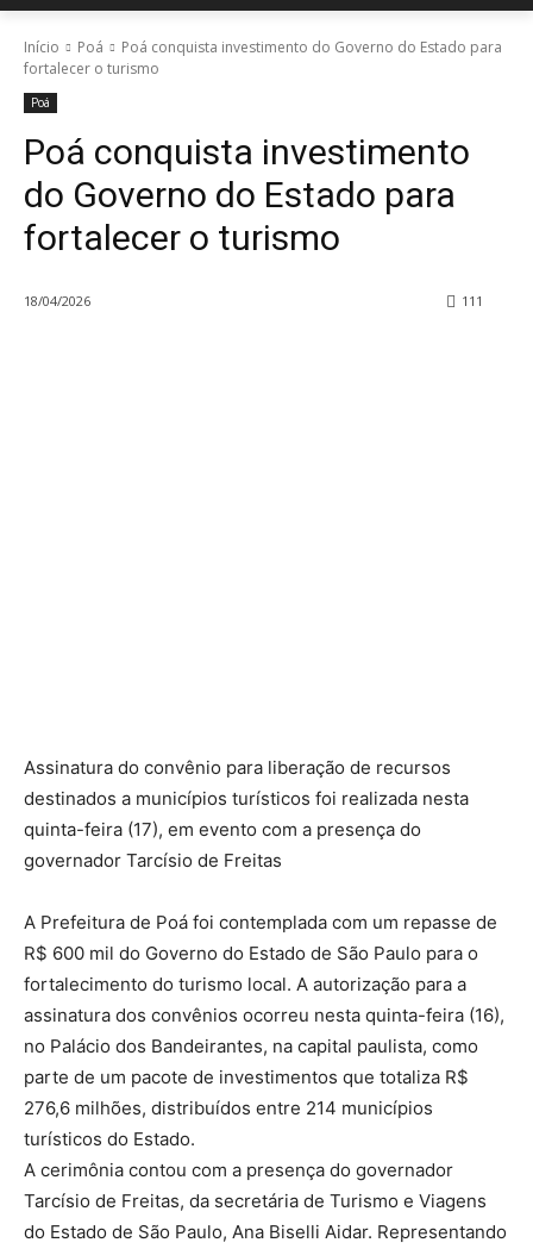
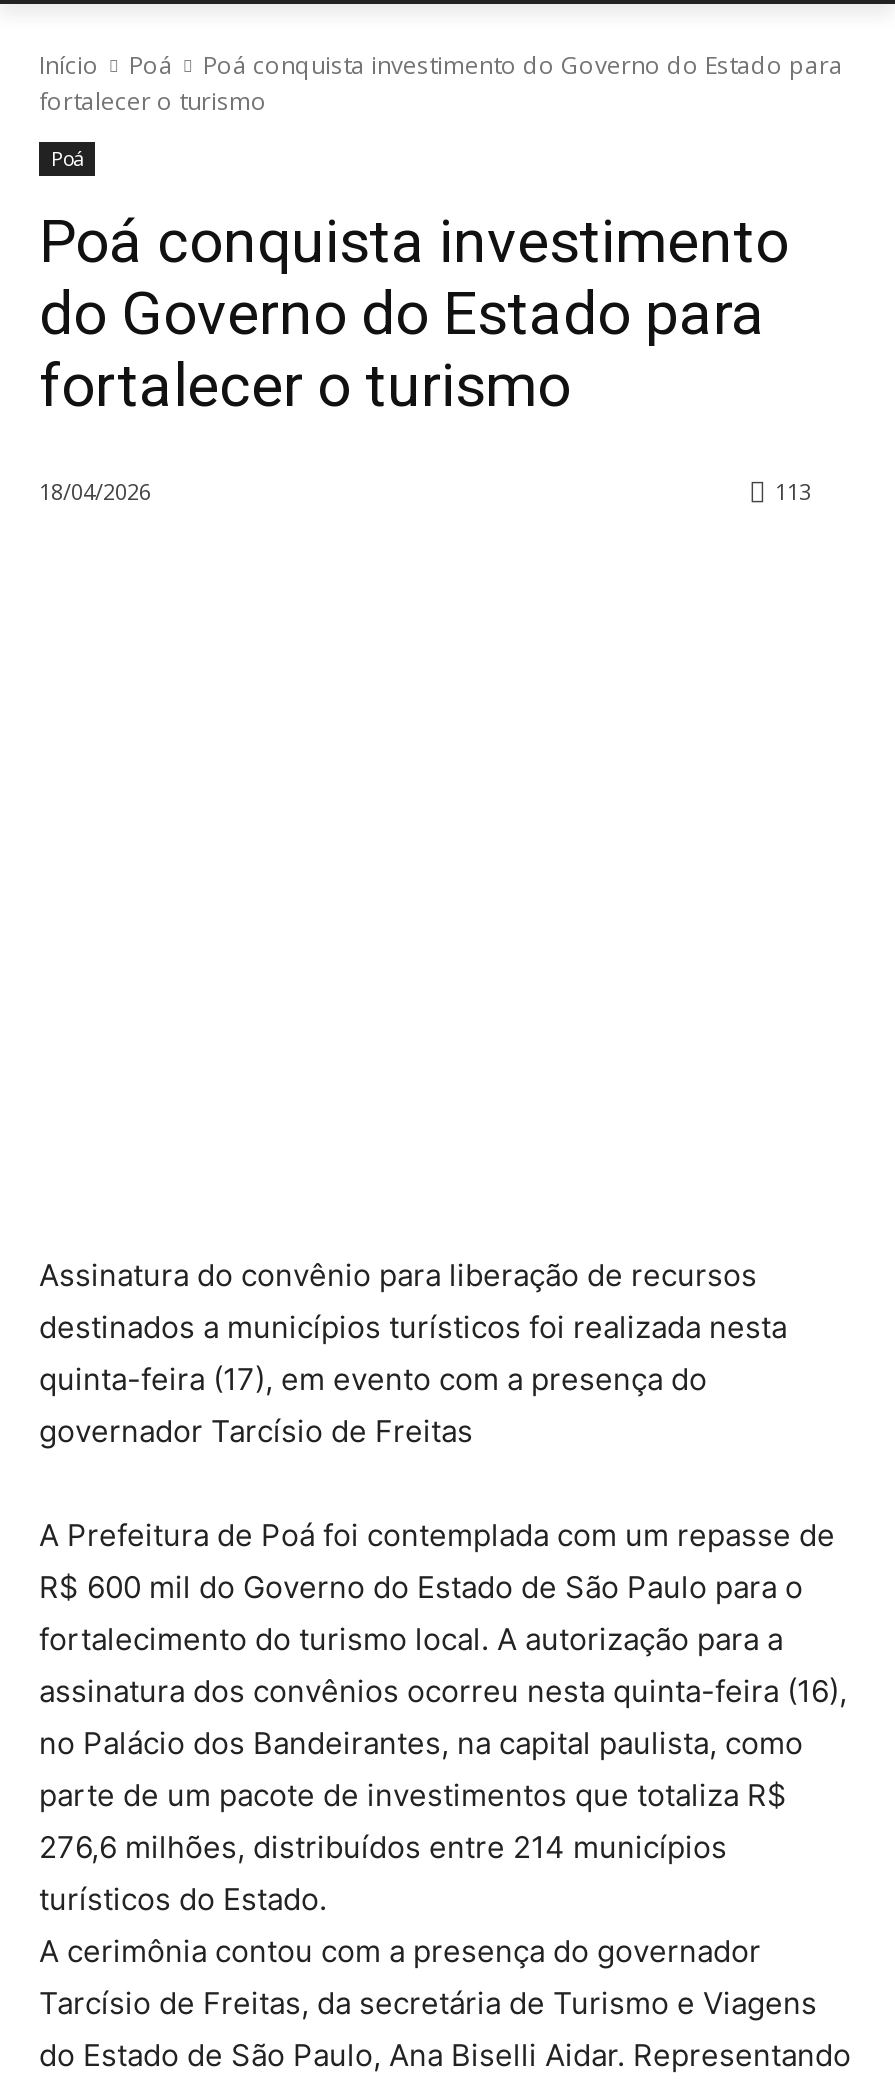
[462,292,483,310] 111 -> [775,476,811,506] 113

